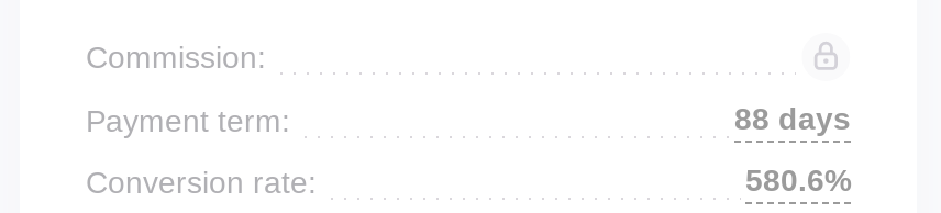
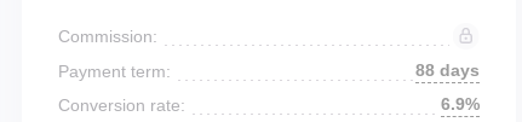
[745,162,851,198] 580.6% -> [441,94,480,114] 6.9%

